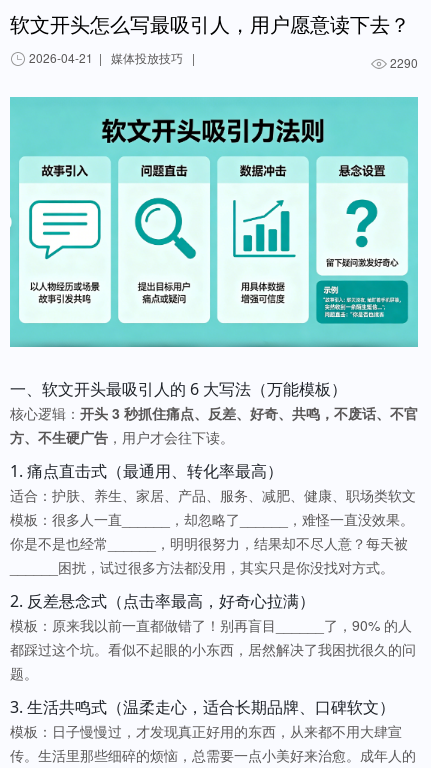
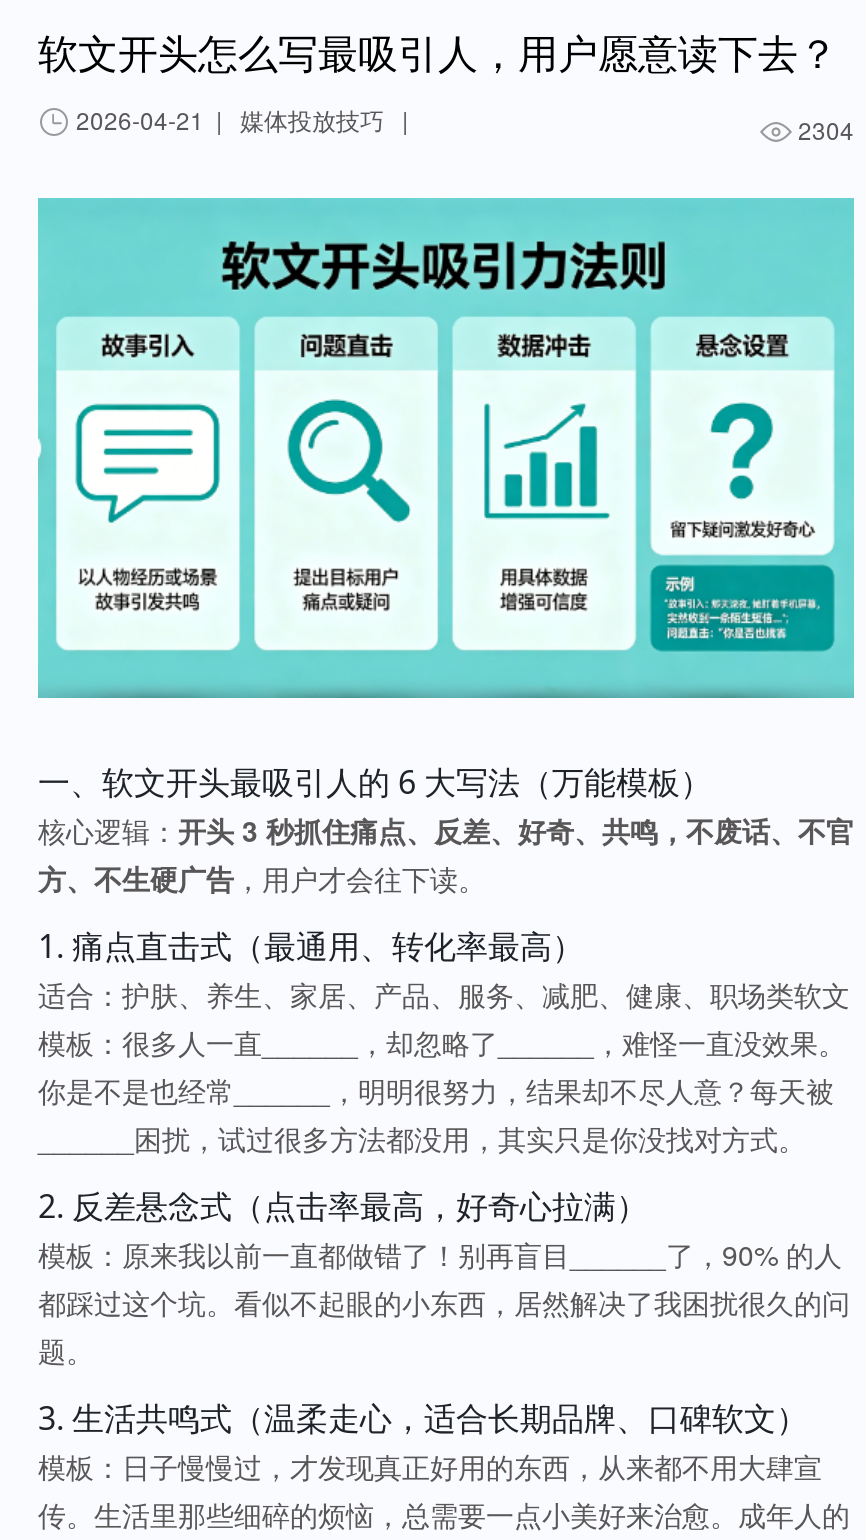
[390,54,418,71] 2290 -> [798,112,854,146] 2304

